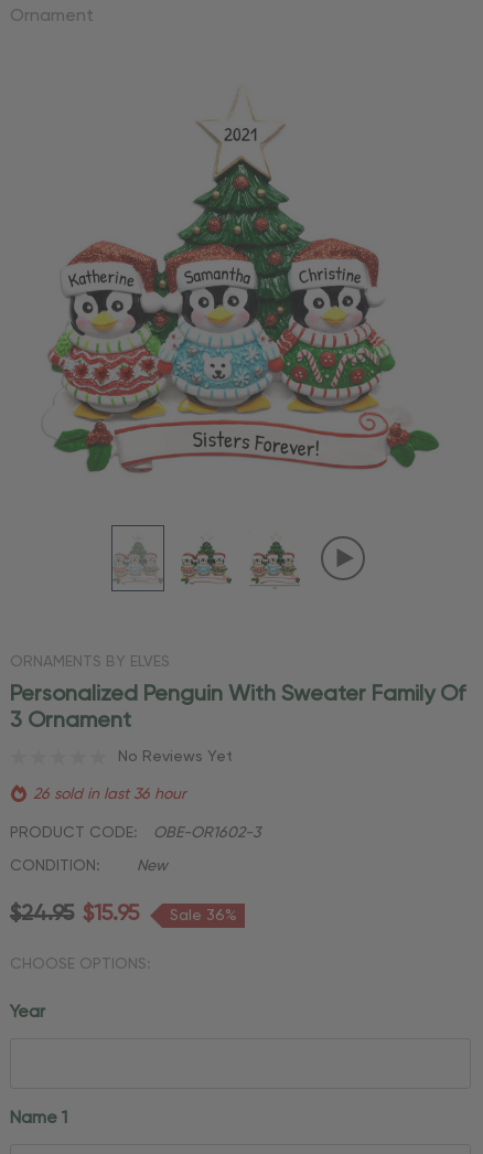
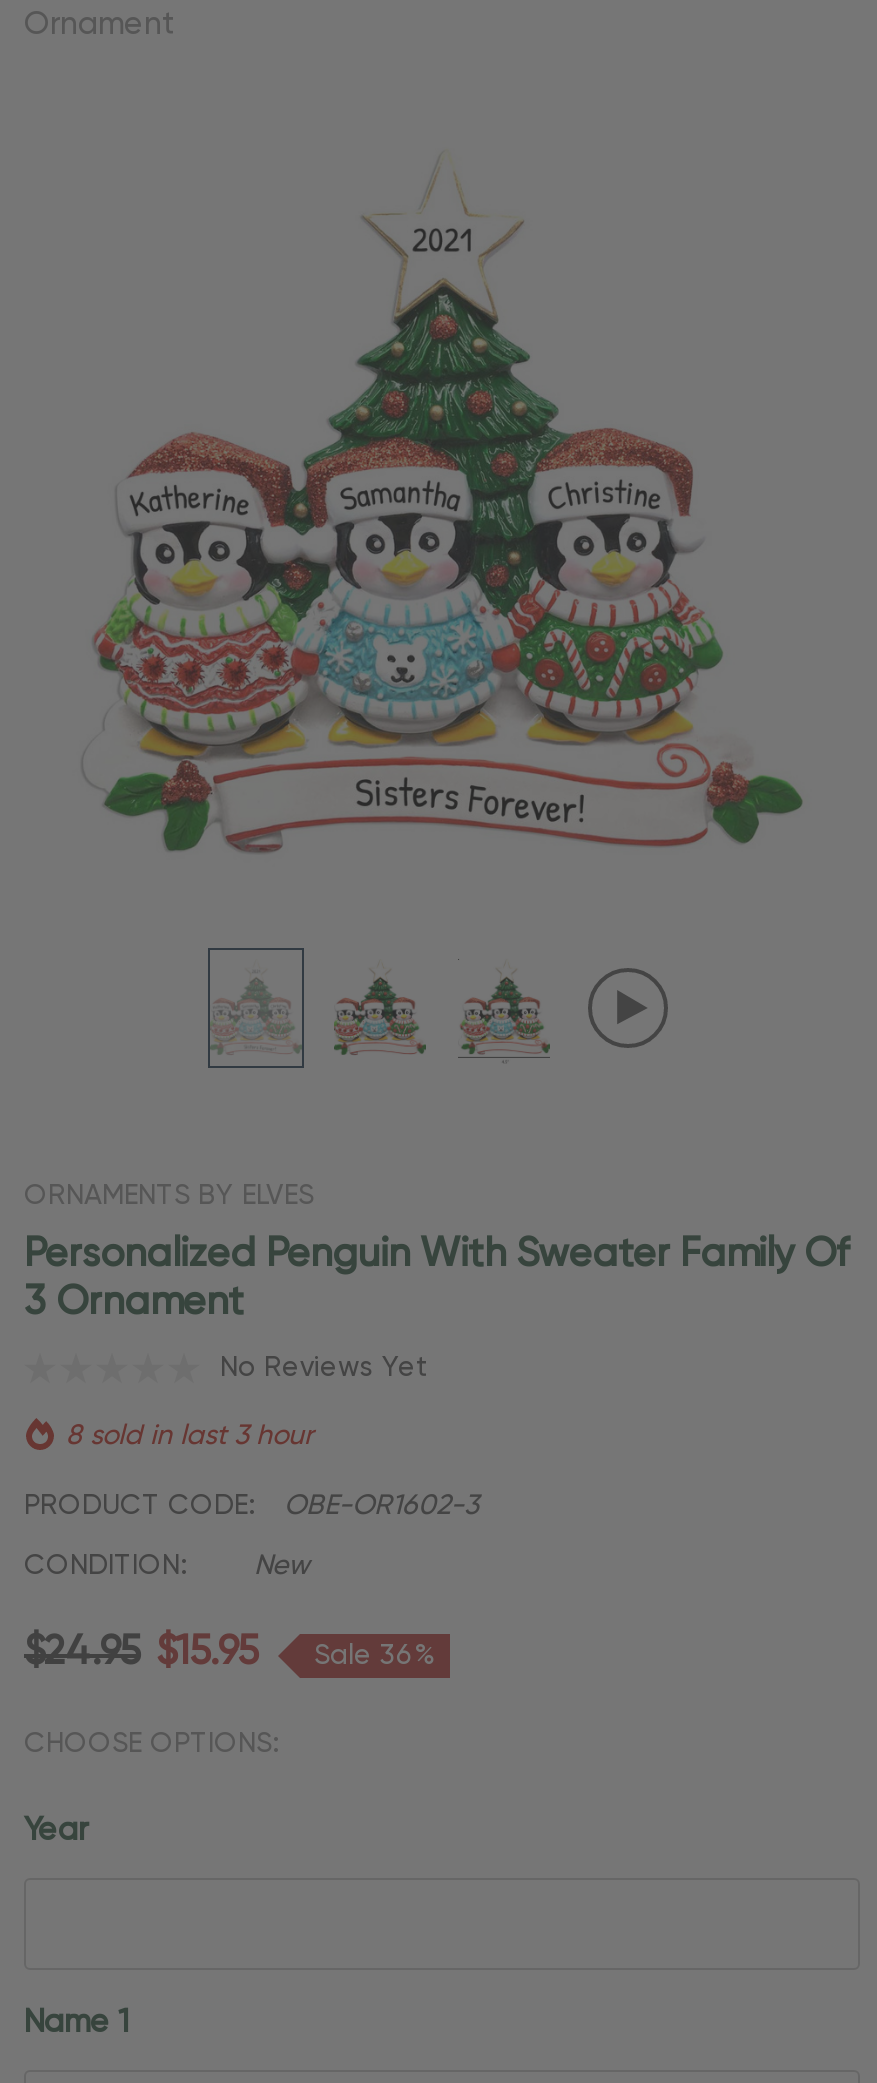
[33,786,186,802] 26 sold in last 36 hour -> [66,1421,314,1449] 8 sold in last 3 hour

